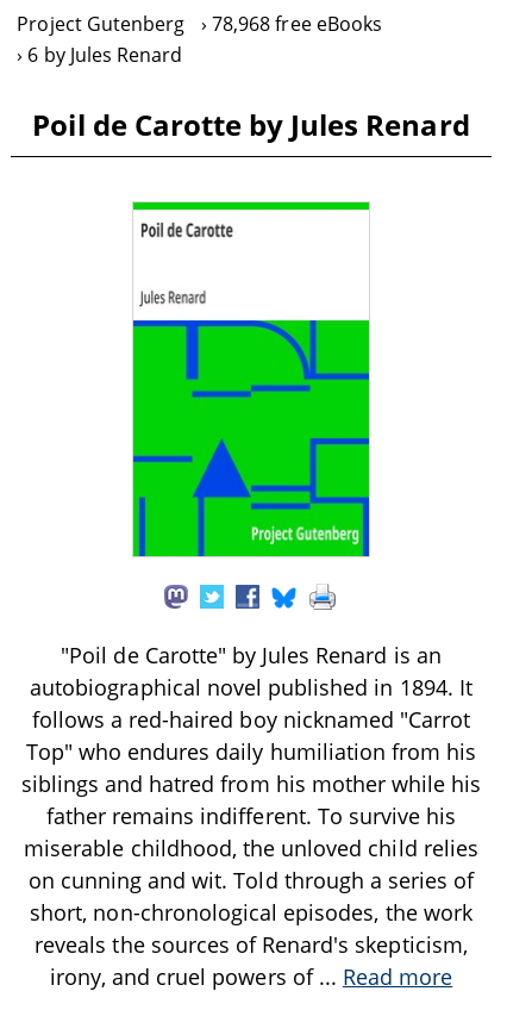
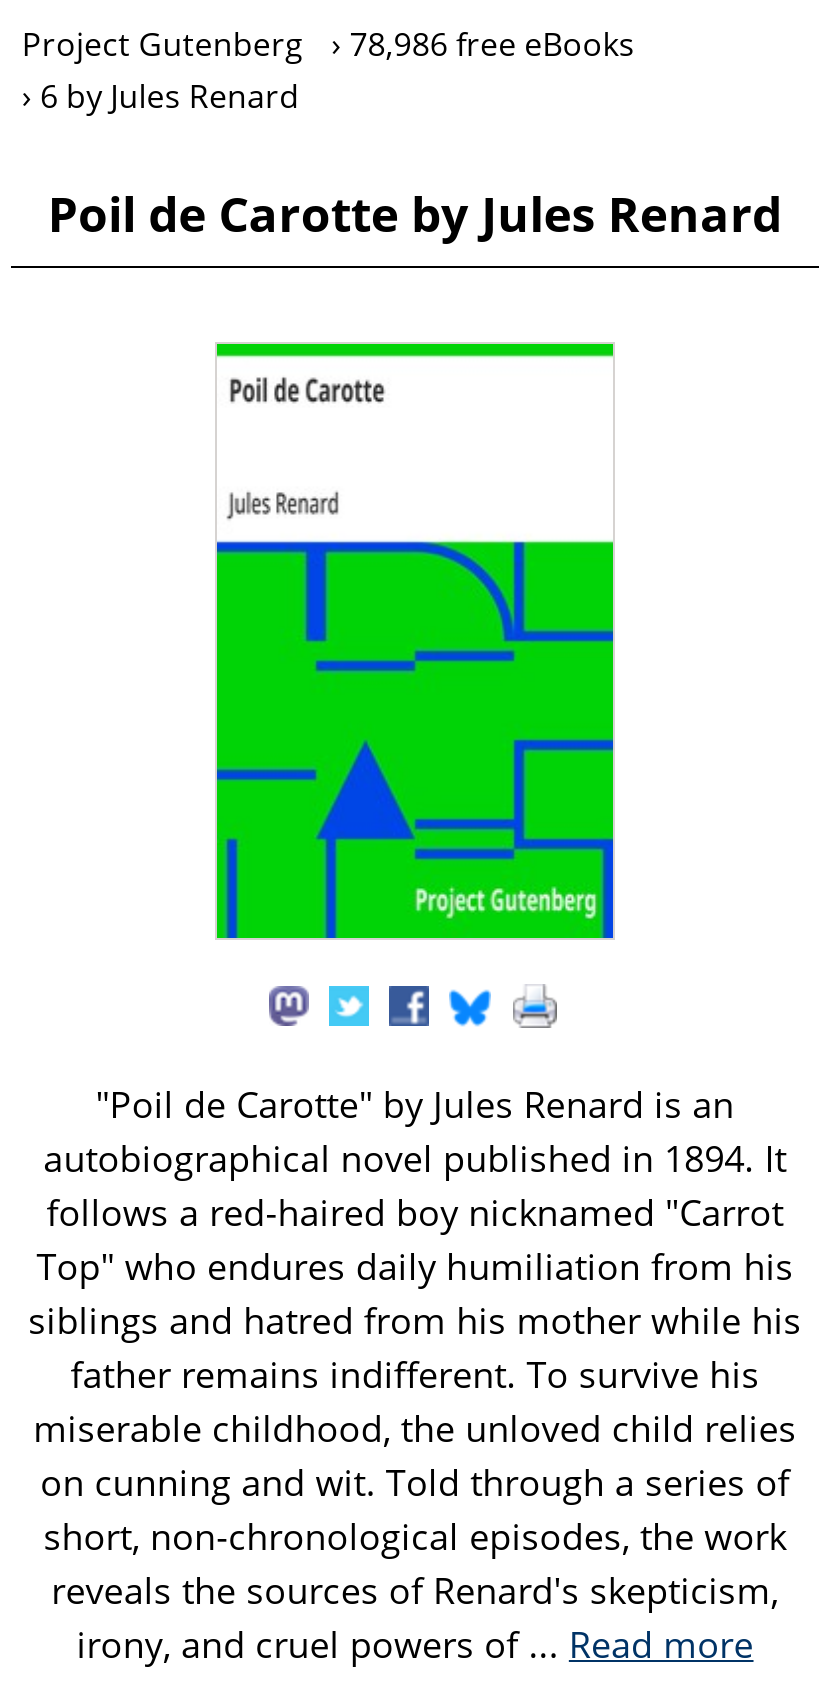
[17,11,382,37] Project Gutenberg 78,968 free eBooks -> [22,22,635,66] Project Gutenberg 78,986 free eBooks

